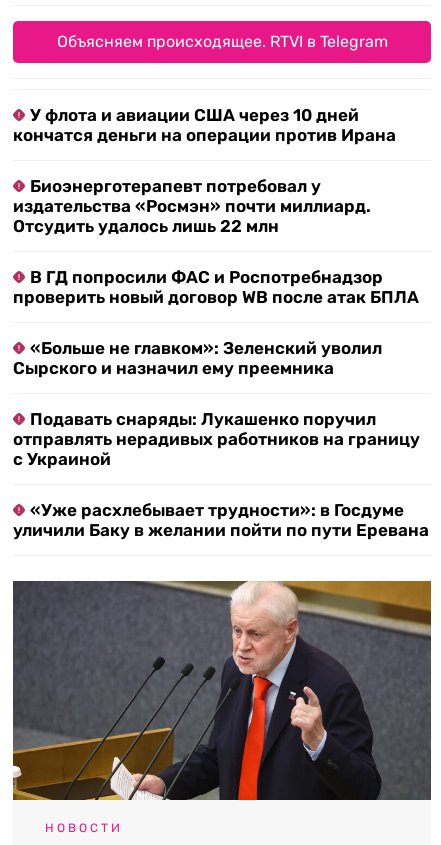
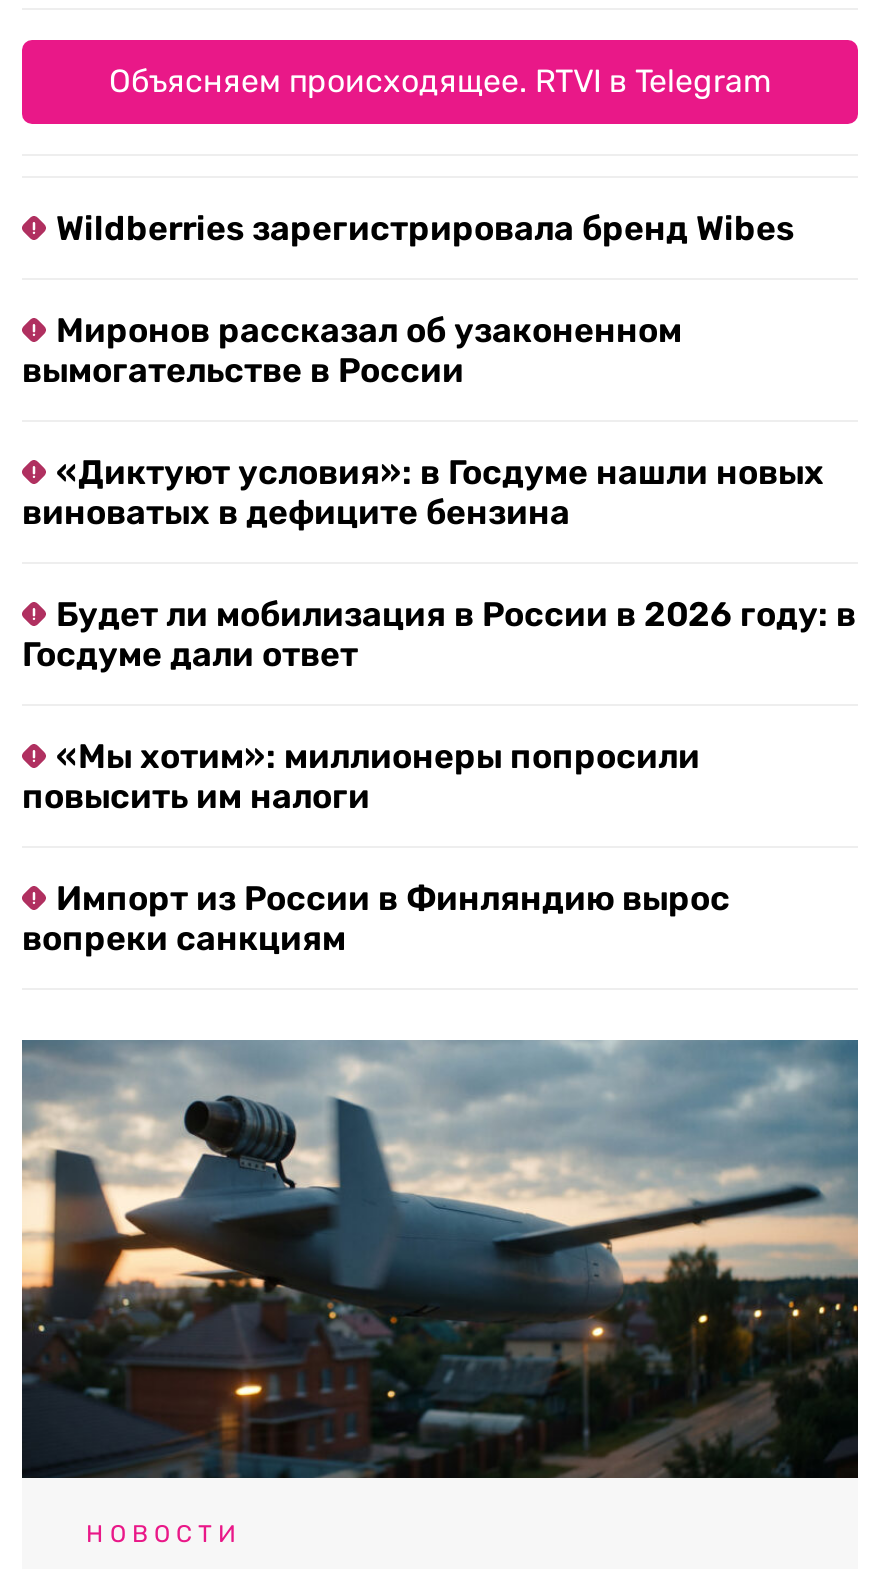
[13,105,396,145] У флота и авиации США через 10 дней | кончатся деньги на операции против Ирана -> [56,208,794,248] Wildberries зарегистрировала бренд Wibes
[13,176,371,236] Биоэнерготерапевт потребовал у | издательства «Росмэн» почти миллиард. | Отсудить удалось лишь 22 млн -> [22,310,682,390] Миронов рассказал об узаконенном | вымогательстве в России
[13,267,419,307] В ГД попросили ФАС и Роспотребнадзор | проверить новый договор WB после атак БПЛА -> [22,452,824,532] «Диктуют условия»: в Госдуме нашли новых | виноватых в дефиците бензина
[13,338,382,378] «Больше не главком»: Зеленский уволил | Сырского и назначил ему преемника -> [22,594,856,674] Будет ли мобилизация в России в 2026 году: в | Госдуме дали ответ
[13,409,420,469] Подавать снаряды: Лукашенко поручил | отправлять нерадивых работников на границу | с Украиной -> [22,736,700,816] «Мы хотим»: миллионеры попросили | повысить им налоги
[13,500,429,540] «Уже расхлебывает трудности»: в Госдуме | уличили Баку в желании пойти по пути Еревана -> [22,878,730,958] Импорт из России в Финляндию вырос | вопреки санкциям
[12,580,432,801] [image] -> [20,1094,860,1480] [image]

